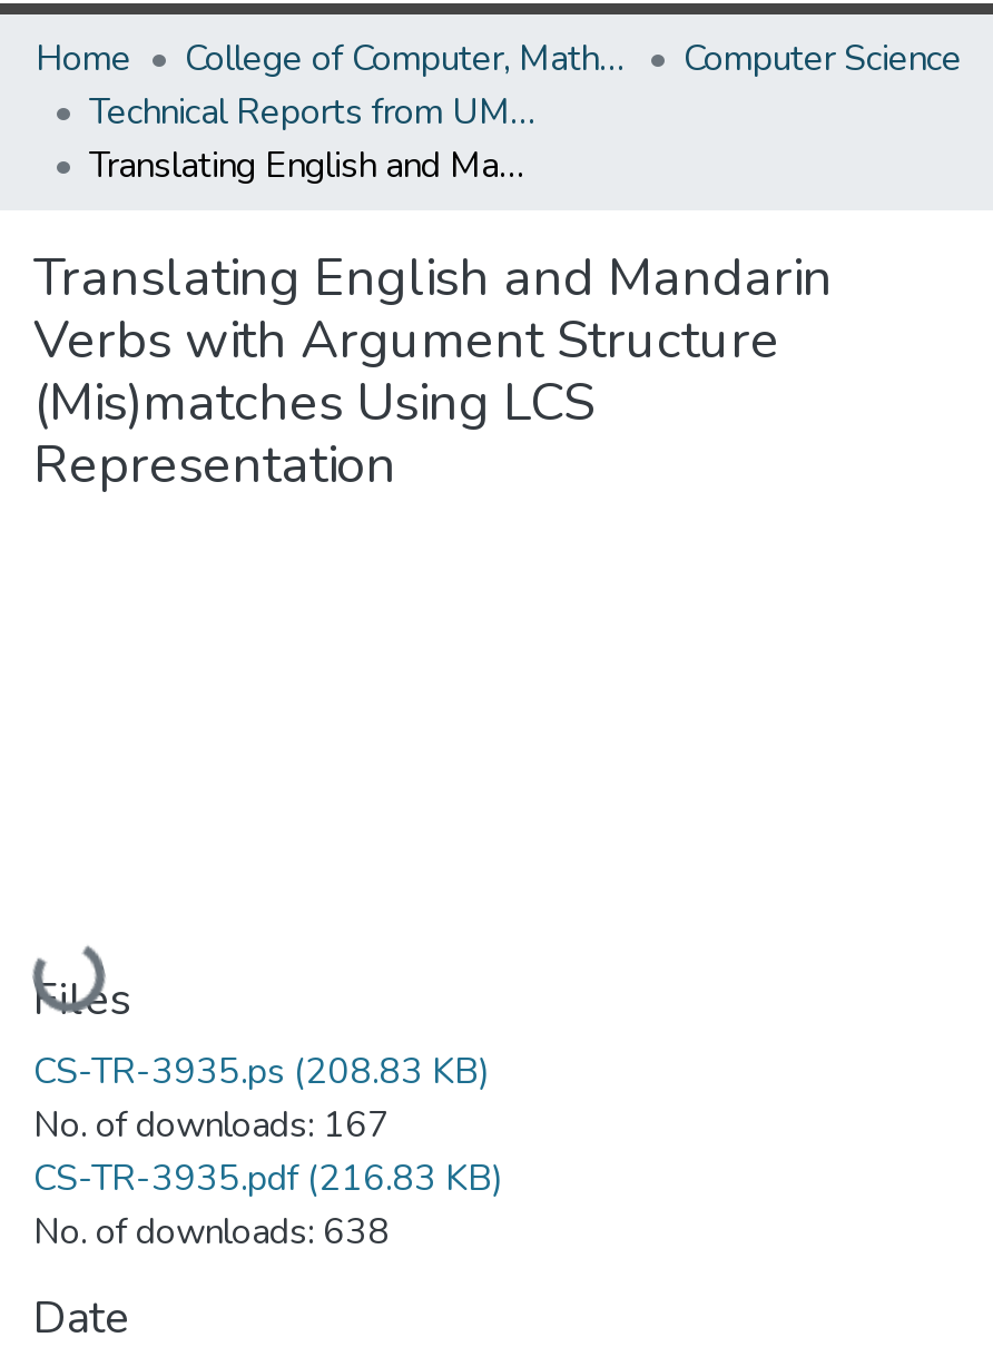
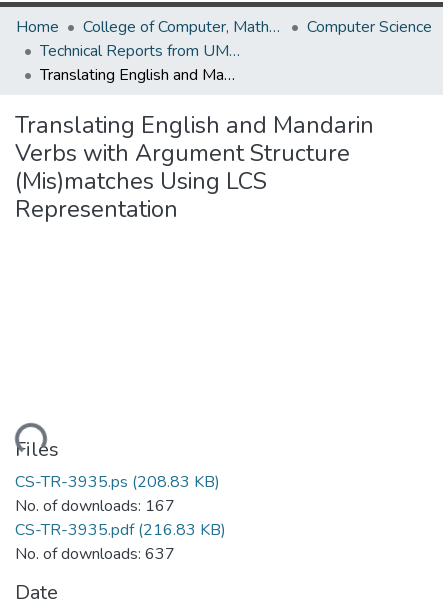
[33,1207,390,1256] No. of downloads: 638 -> [15,543,175,565] No. of downloads: 637

